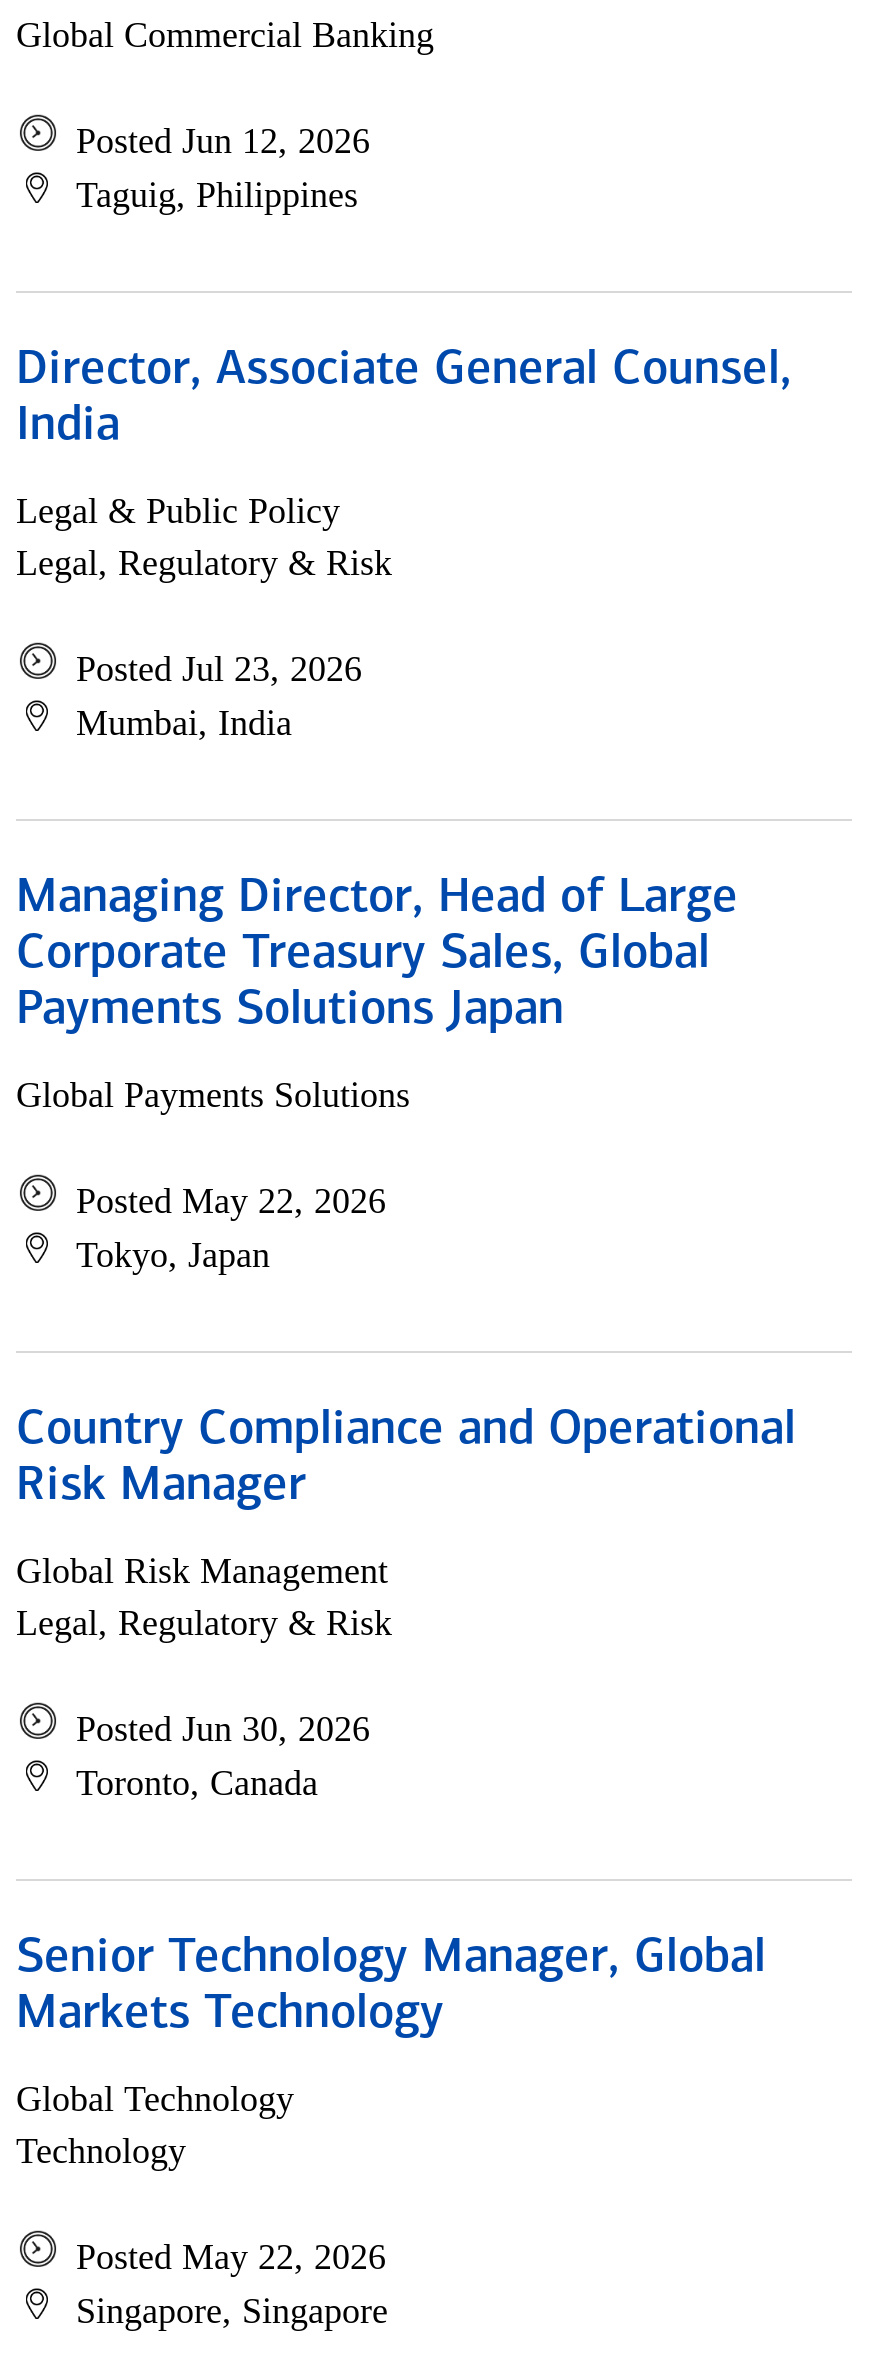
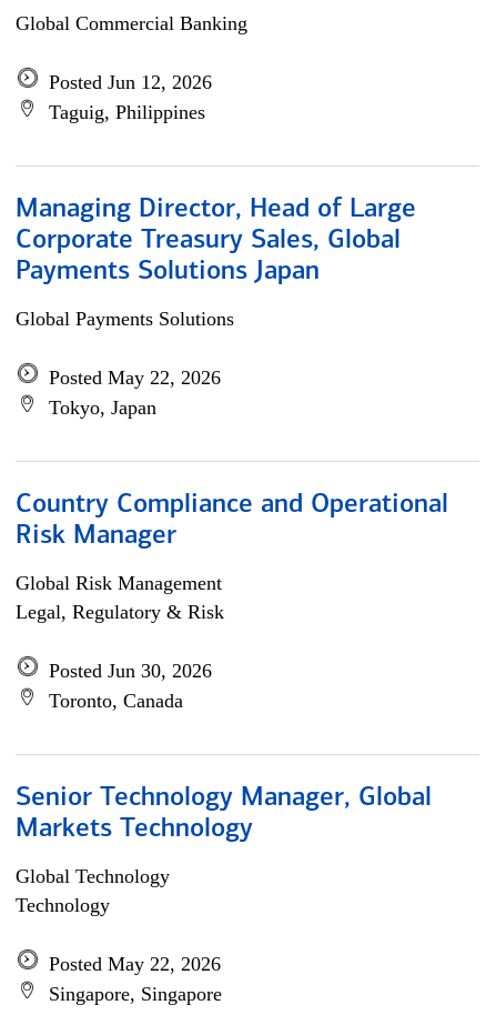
[16,347,792,743] Director, Associate General Counsel, | India | Legal & Public Policy | Legal, Regulatory & Risk | Posted Jul 23, 2026 | Mumbai, India -> none

